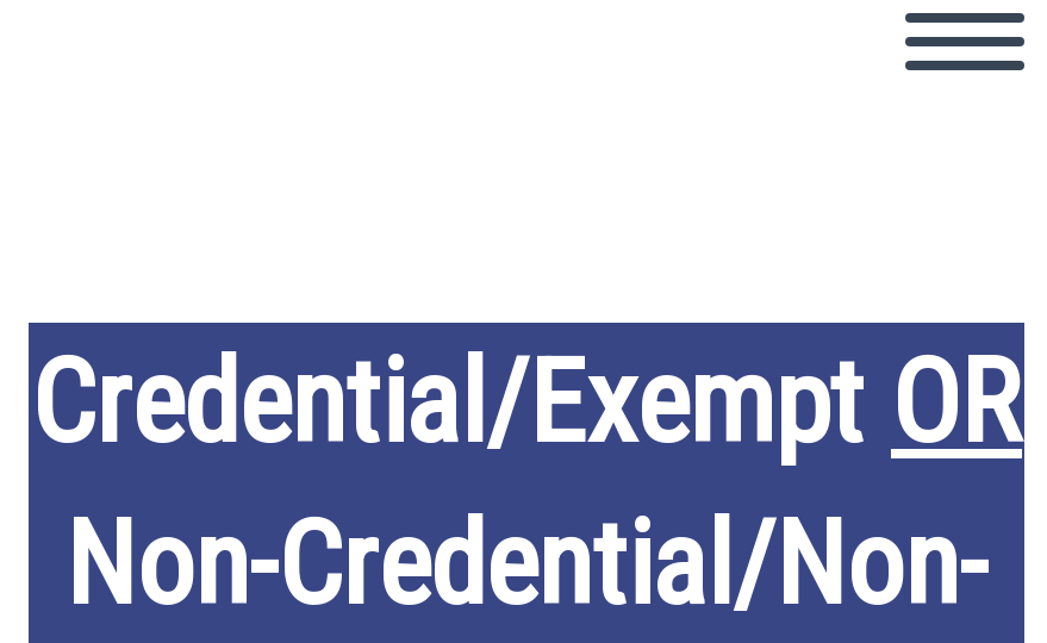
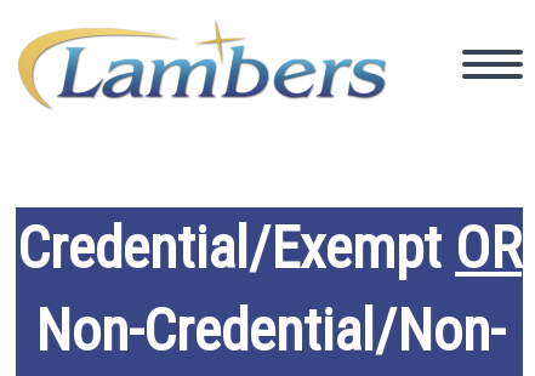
none -> [17,21,387,109] [image]

